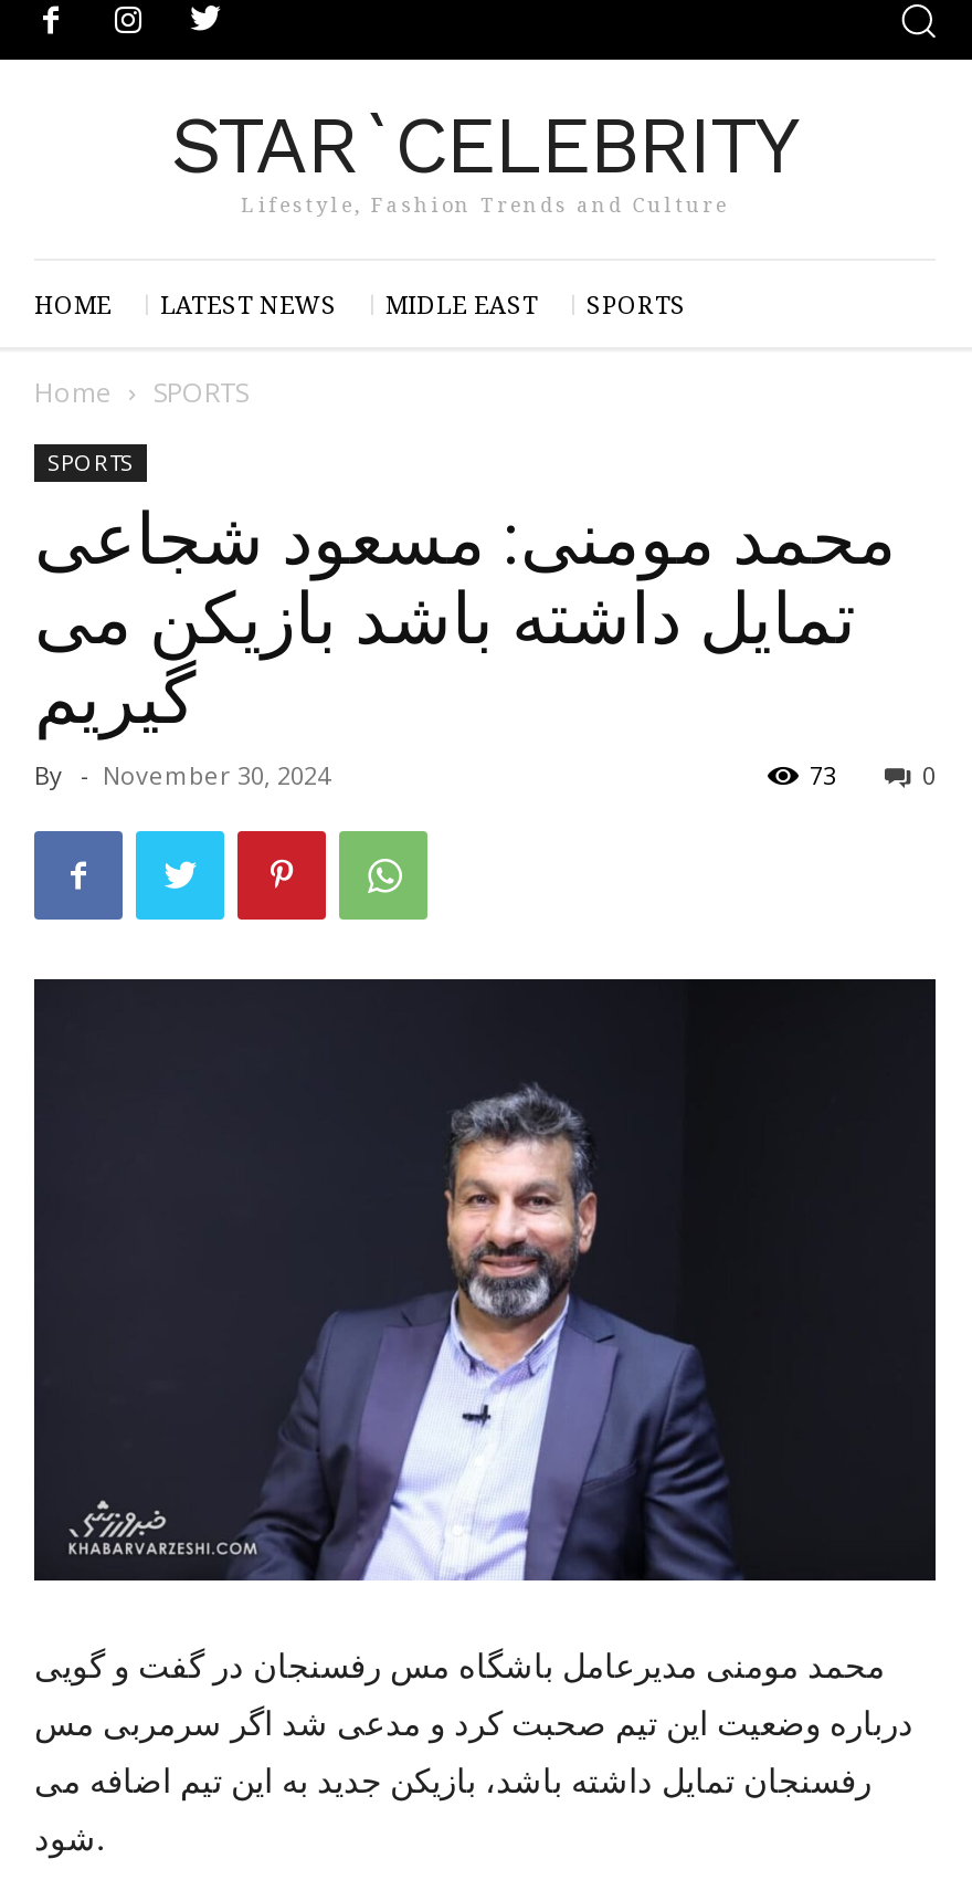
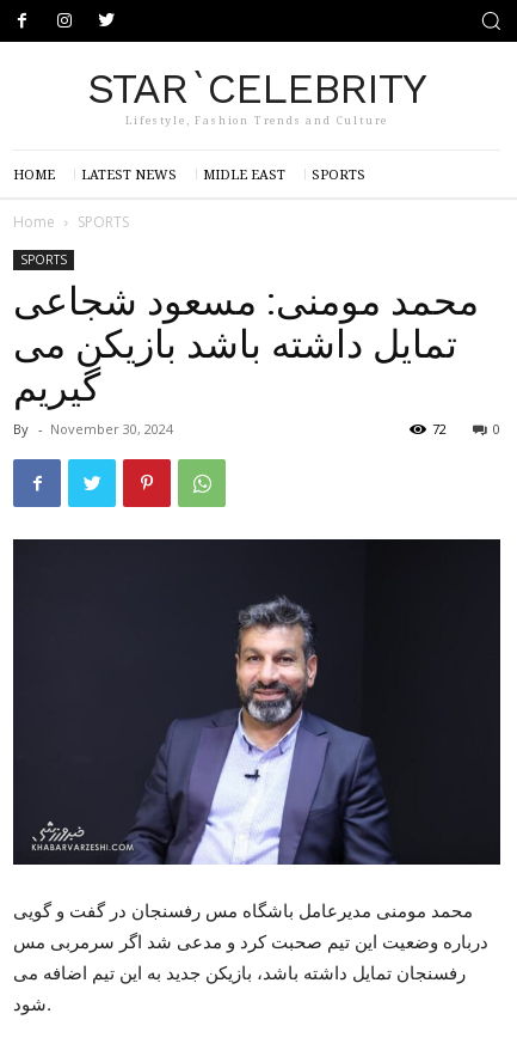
[810,758,836,791] 73 -> [432,420,447,438] 72

